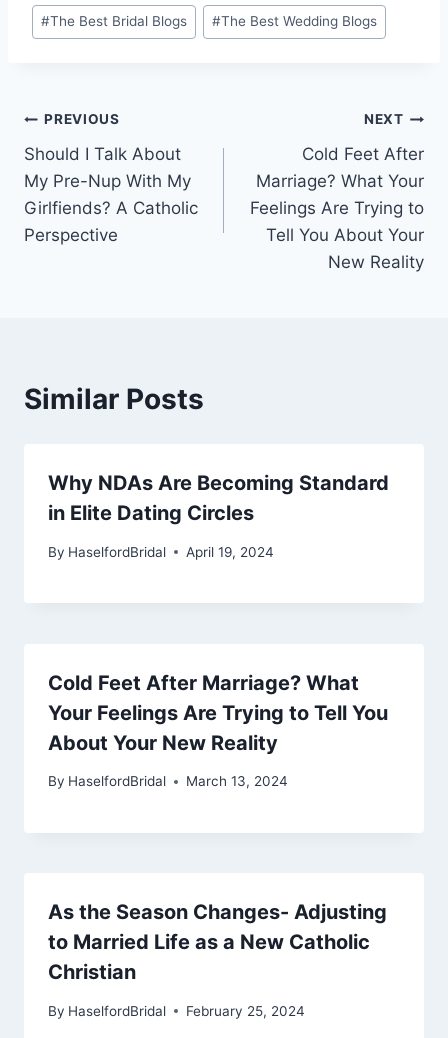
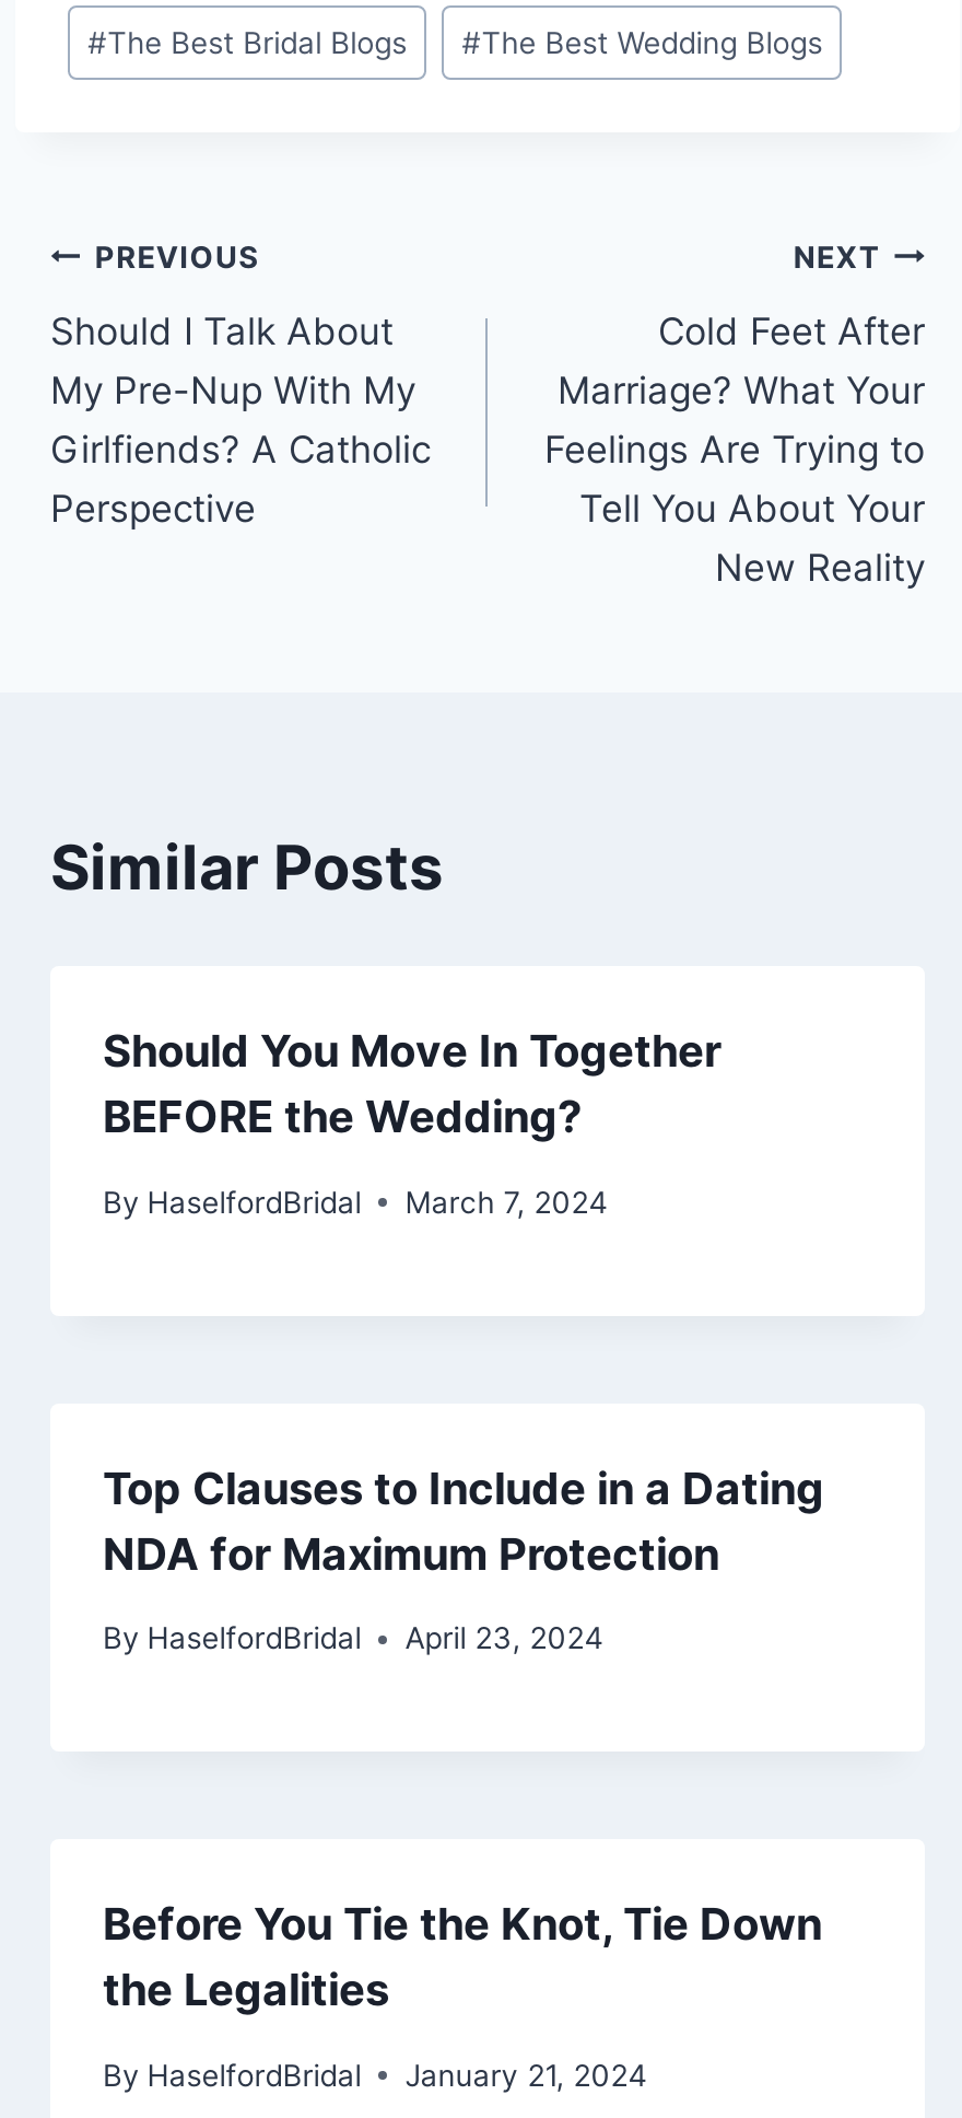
[48,471,389,525] Why NDAs Are Becoming Standard | in Elite Dating Circles -> [103,1026,721,1144] Should You Move In Together | BEFORE the Wedding?
[48,543,274,559] By HaselfordBridal April 19, 2024 -> [103,1185,608,1220] By HaselfordBridal March 7, 2024
[48,670,388,754] Cold Feet After Marriage? What | Your Feelings Are Trying to Tell You | About Your New Reality -> [103,1463,824,1581] Top Clauses to Include in a Dating | NDA for Maximum Protection
[48,773,288,789] By HaselfordBridal March 13, 2024 -> [103,1622,604,1657] By HaselfordBridal April 23, 2024
[48,900,387,984] As the Season Changes- Adjusting | to Married Life as a New Catholic | Christian -> [103,1899,822,2018] Before You Tie the Knot, Tie Down | the Legalities
[48,1003,305,1019] By HaselfordBridal February 25, 2024 -> [103,2058,648,2093] By HaselfordBridal January 21, 2024

